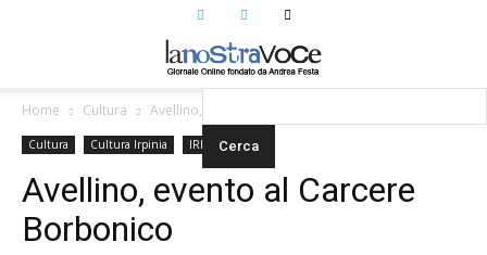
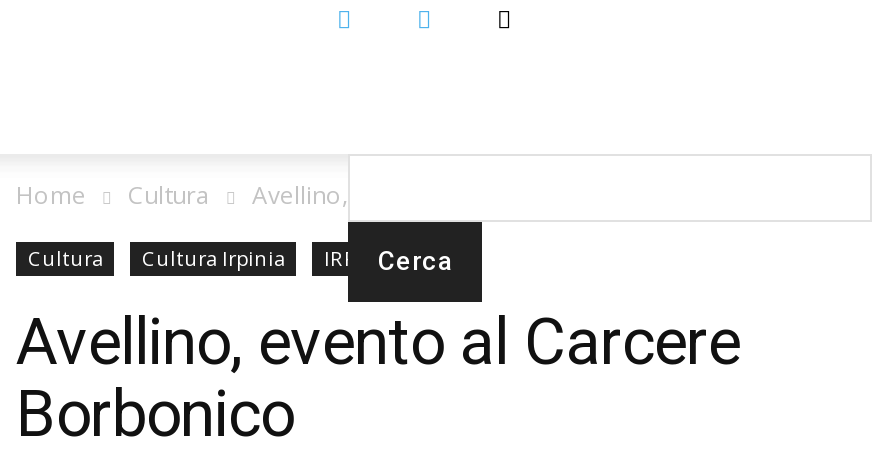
[165,39,322,76] [image] -> none

